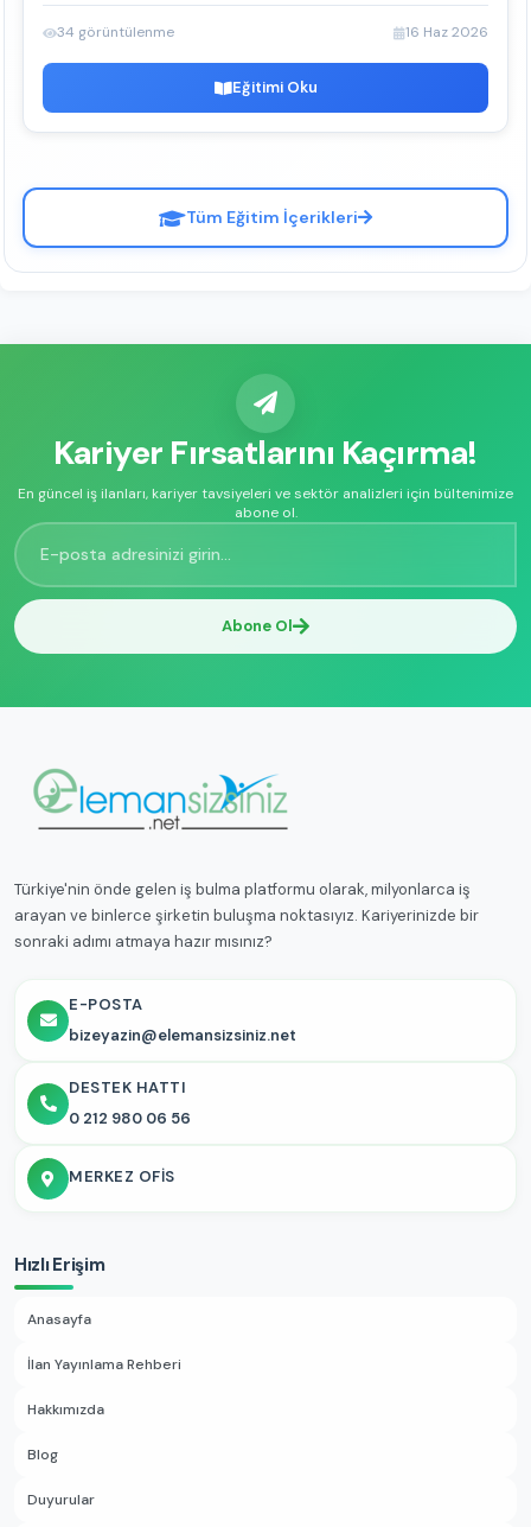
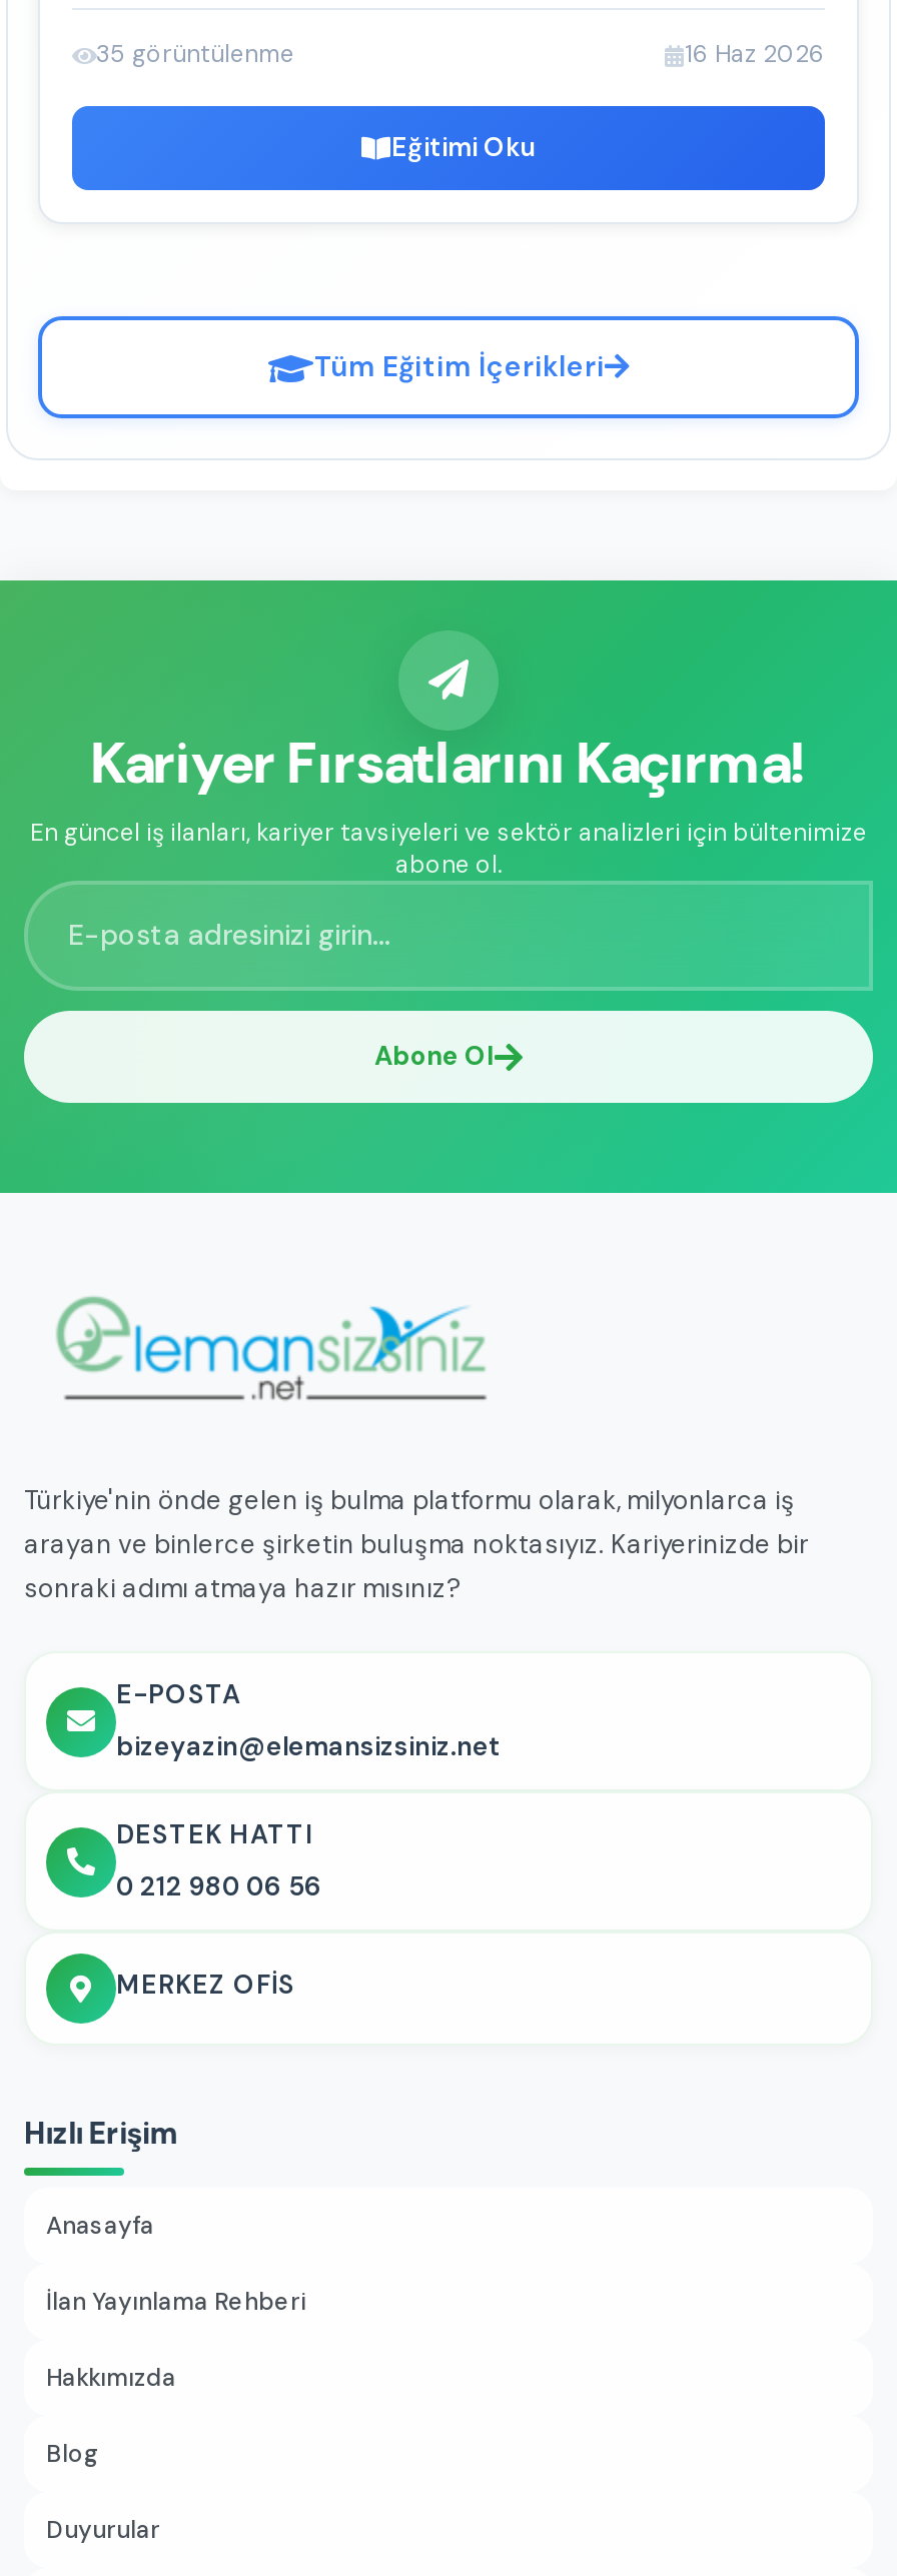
[57,23,174,42] 34 görüntülenme -> [96,38,294,70] 35 görüntülenme

